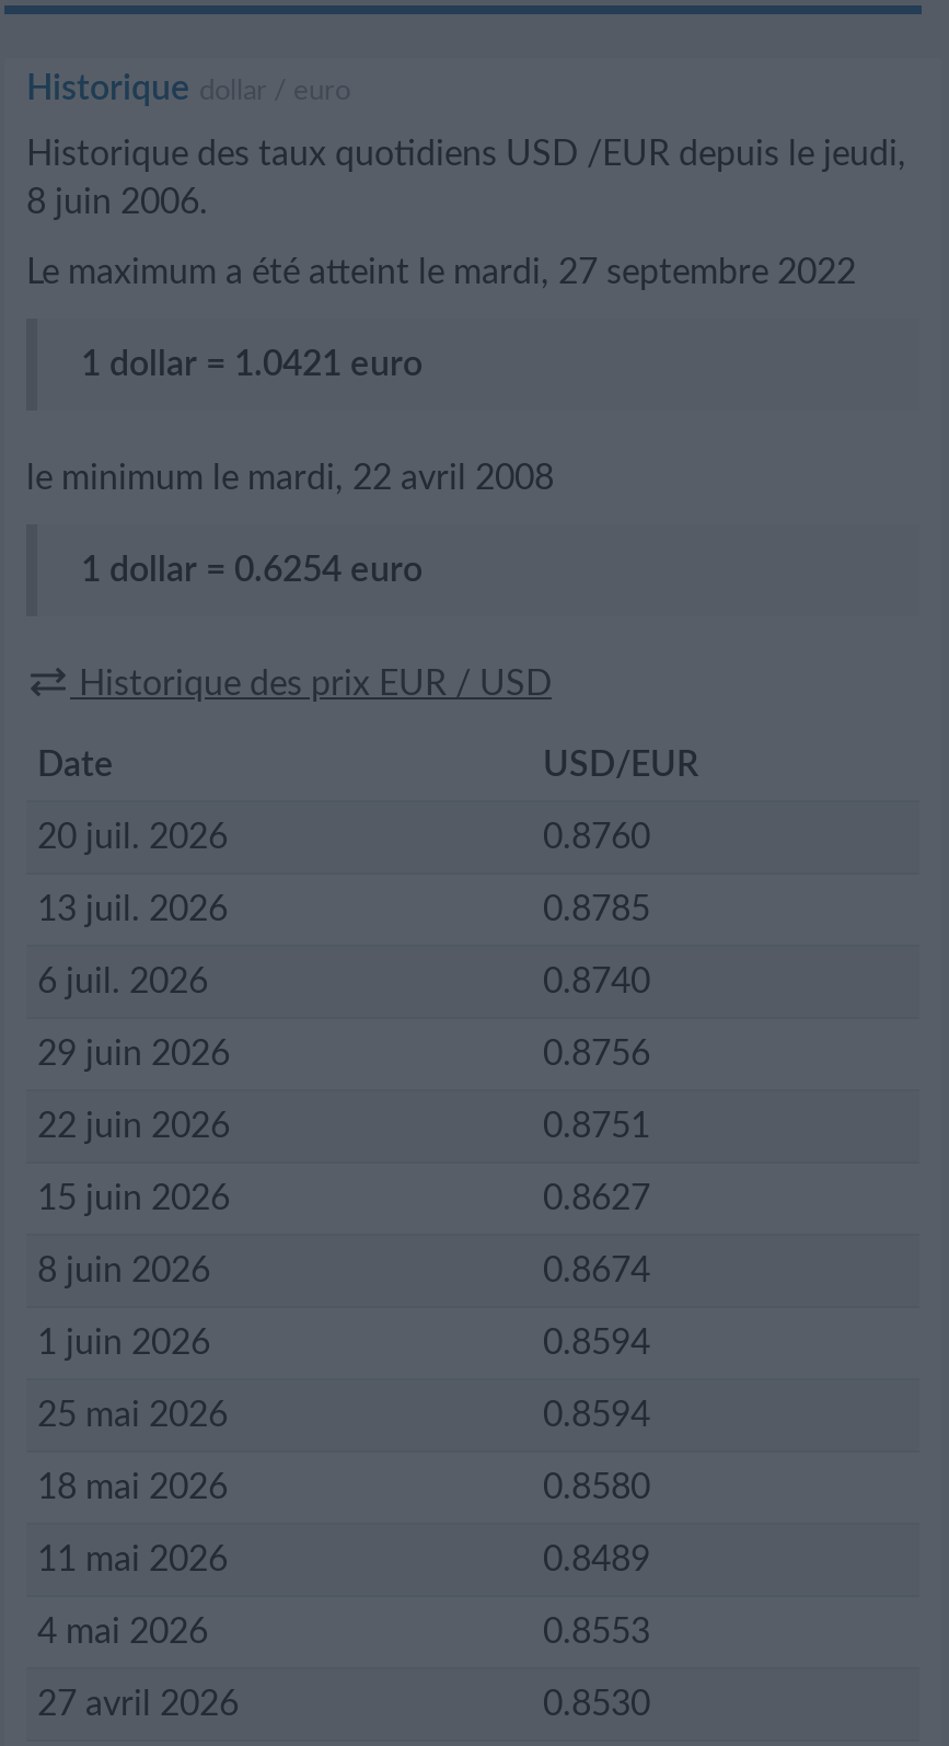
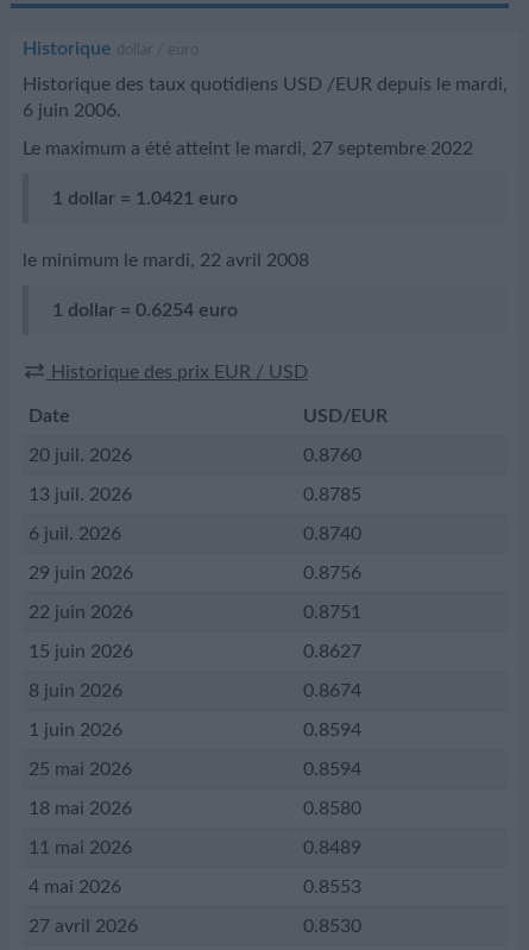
[26,137,906,172] Historique des taux quotidiens USD /EUR depuis le jeudi, -> [23,75,508,94] Historique des taux quotidiens USD /EUR depuis le mardi,
[26,185,208,220] 8 juin 2006. -> [23,101,121,120] 6 juin 2006.

